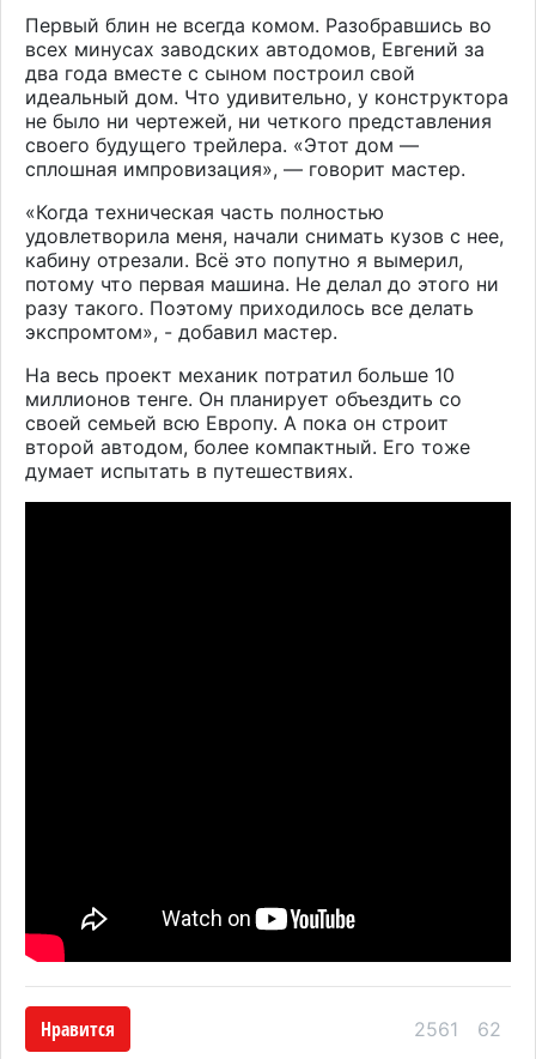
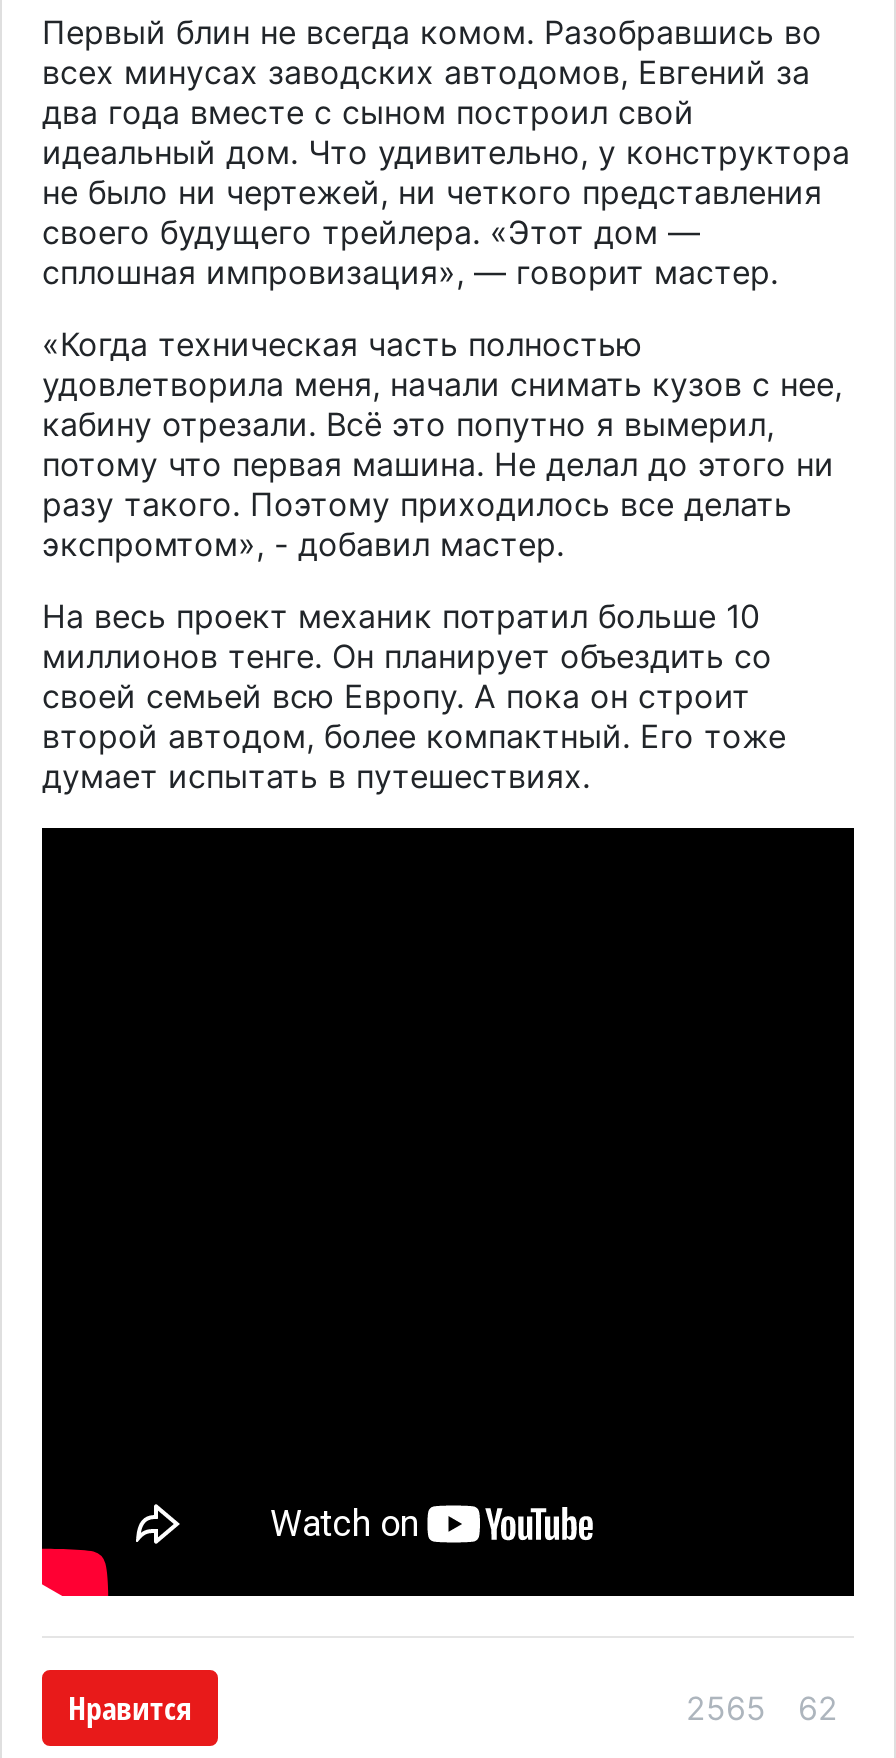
[414,1017,501,1041] 2561 62 -> [686,1688,838,1728] 2565 62

